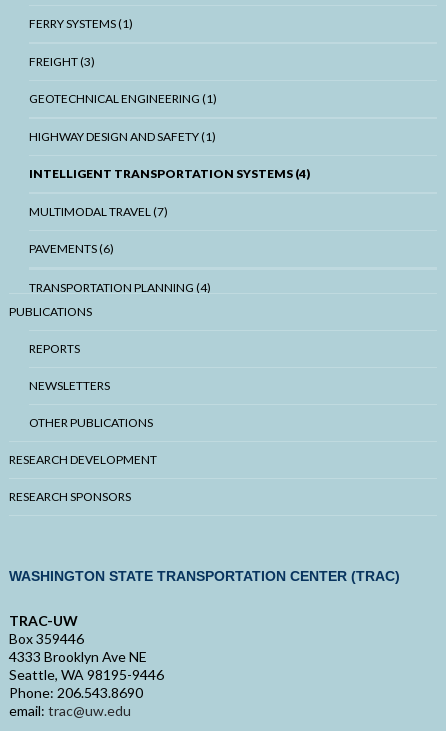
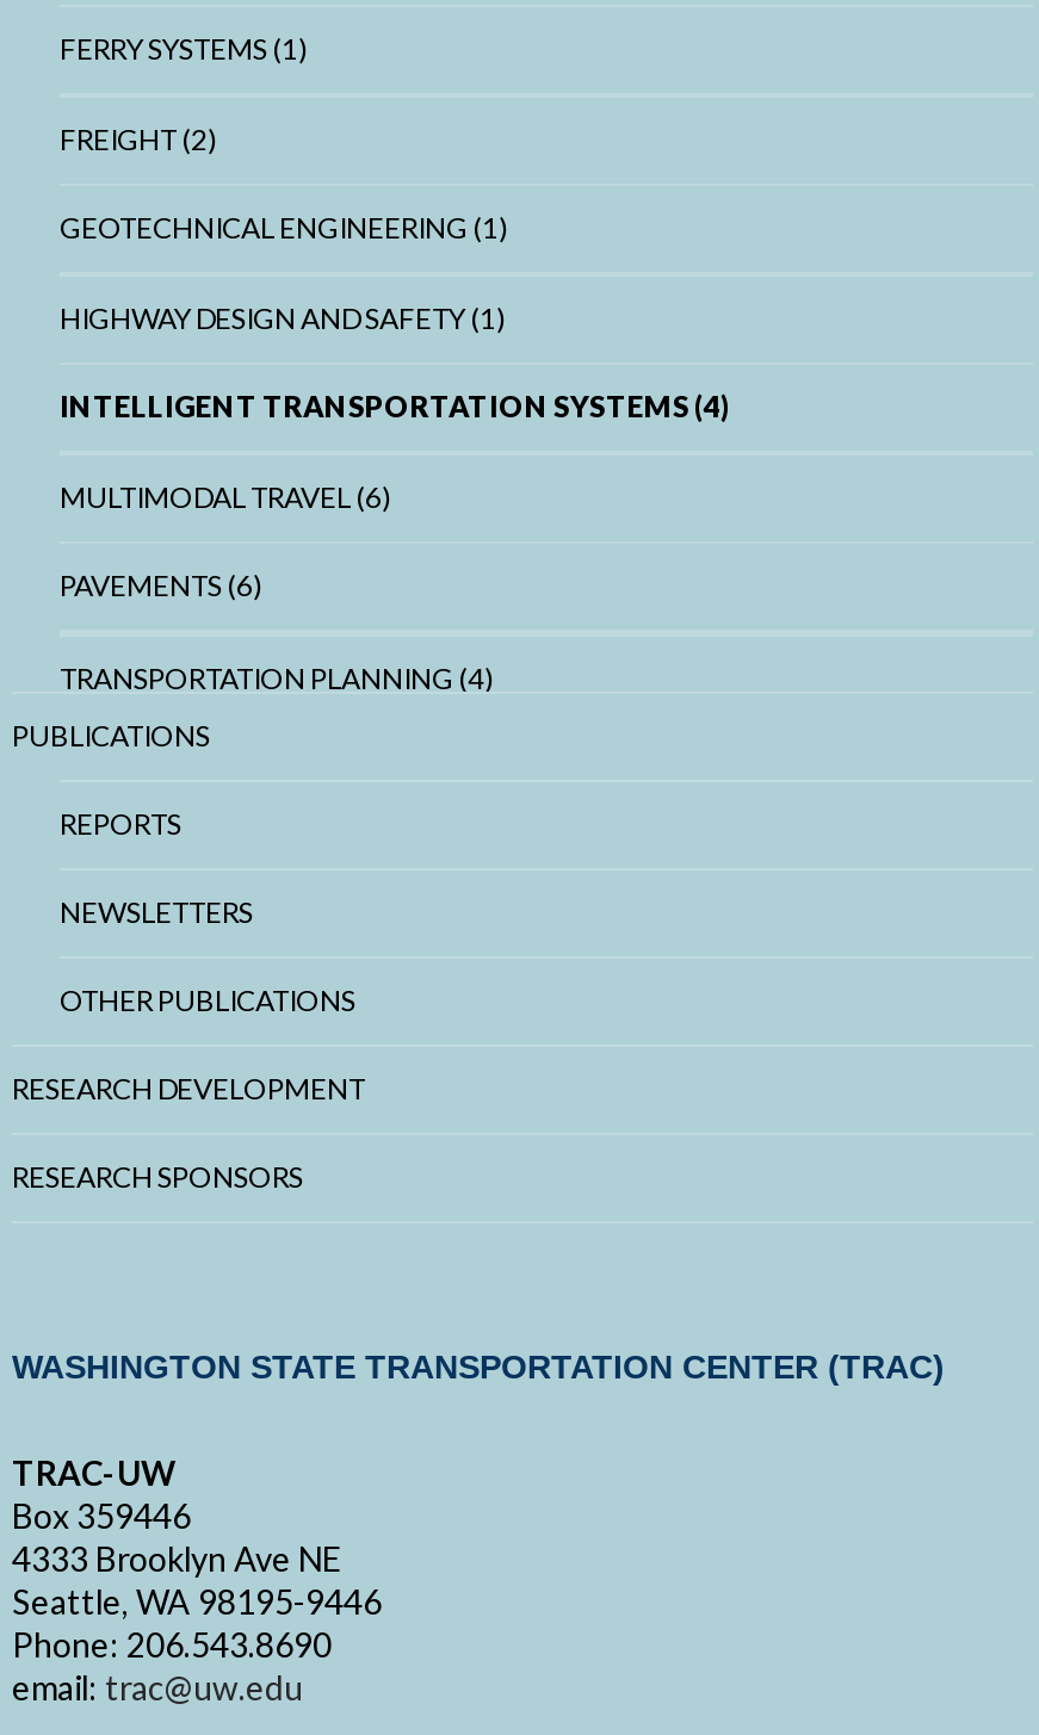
[29,54,95,69] FREIGHT (3) -> [60,122,217,157] FREIGHT (2)
[29,204,168,219] MULTIMODAL TRAVEL (7) -> [60,479,391,515] MULTIMODAL TRAVEL (6)

